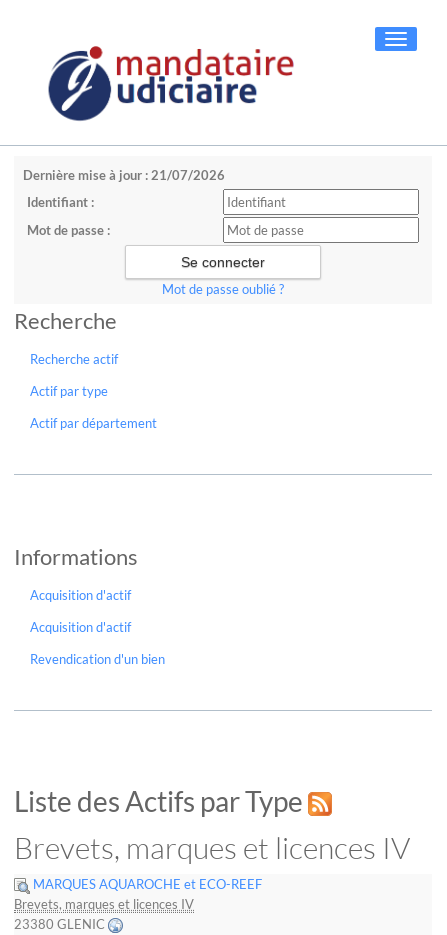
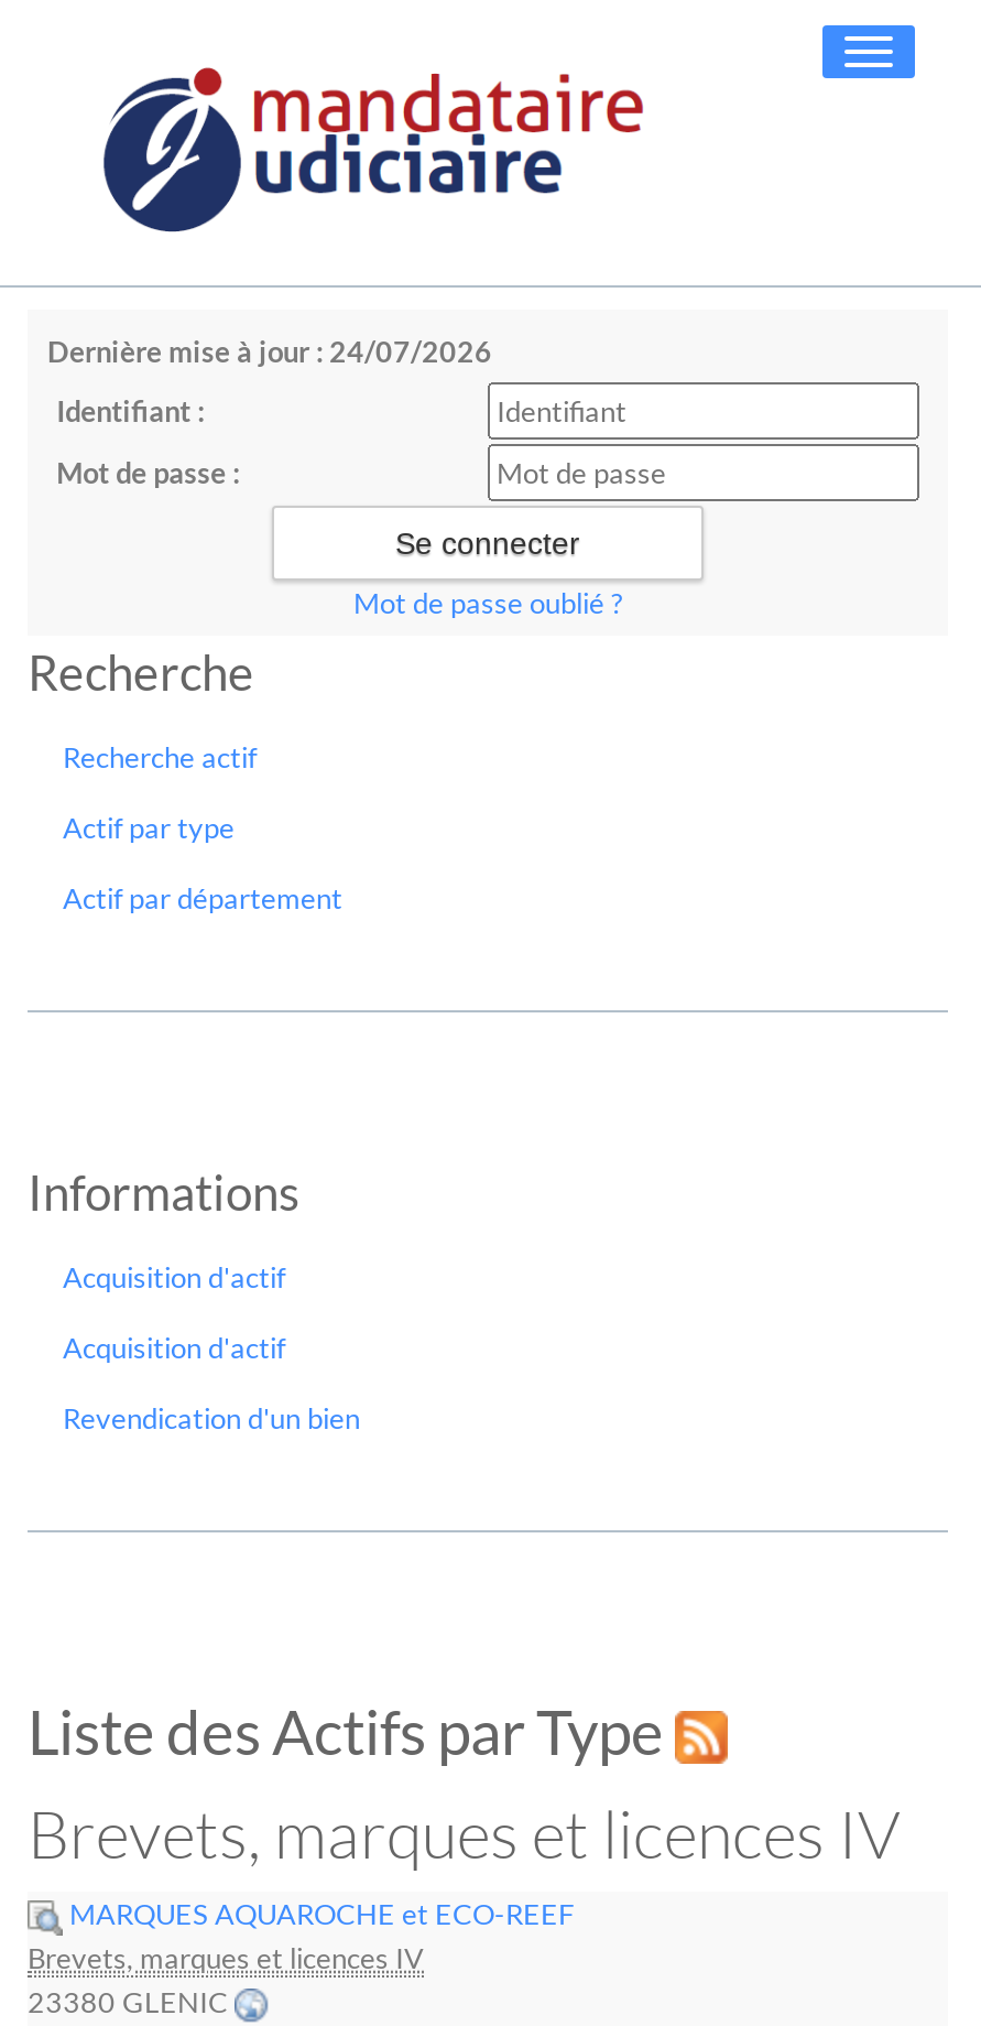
[23,167,225,183] Dernière mise à jour : 21/07/2026 -> [47,333,492,368] Dernière mise à jour : 24/07/2026

